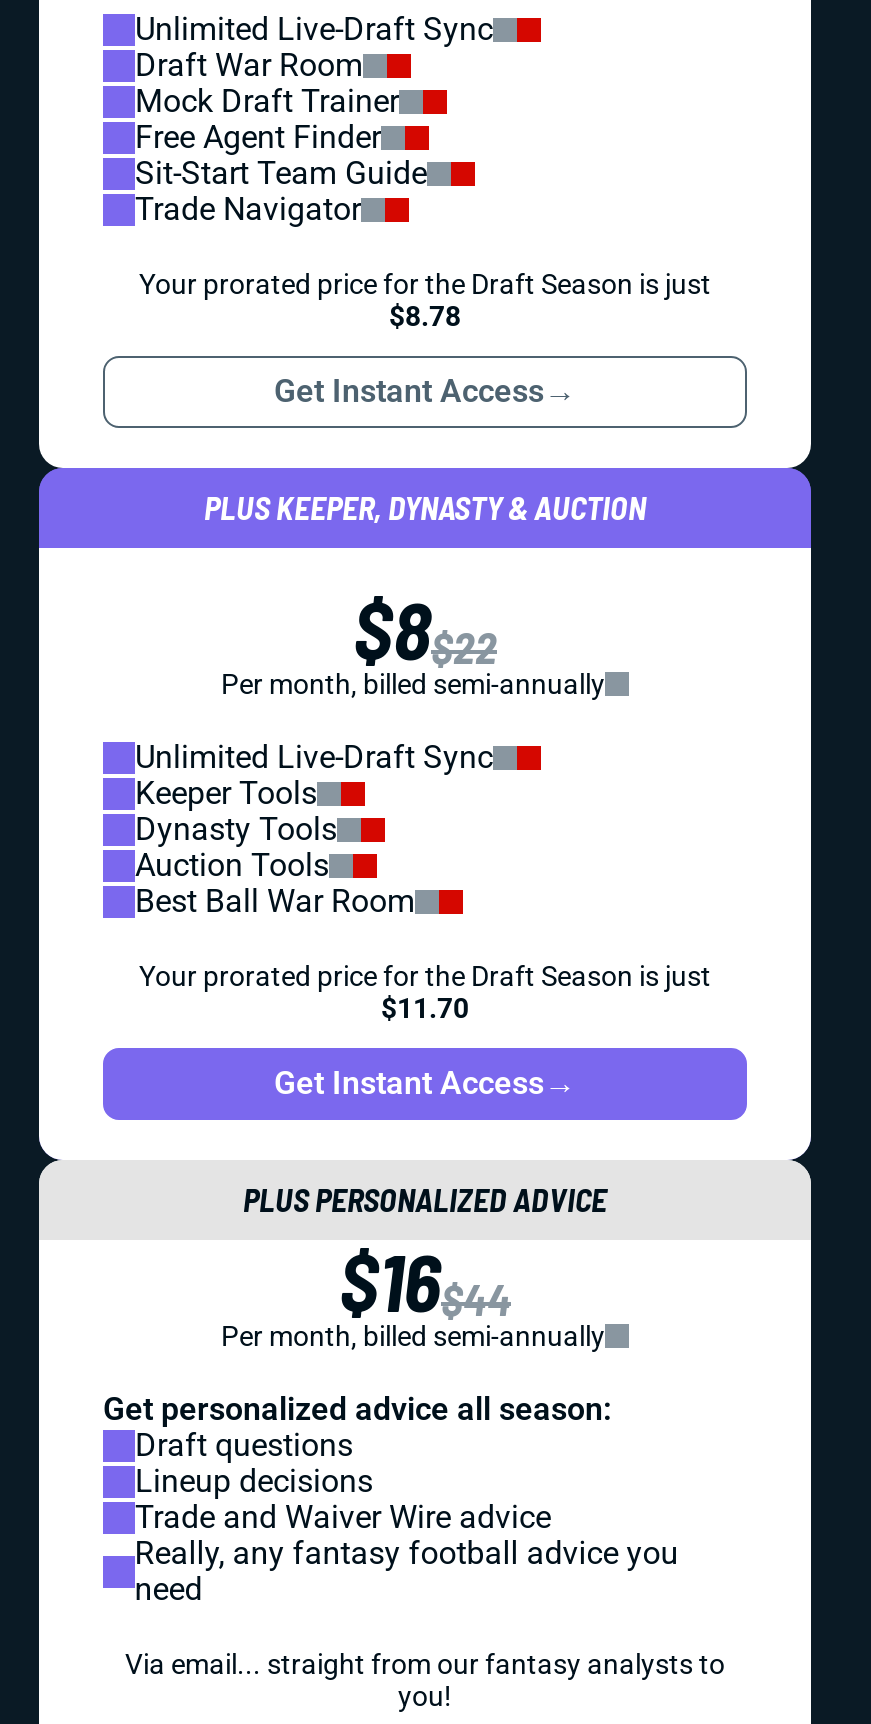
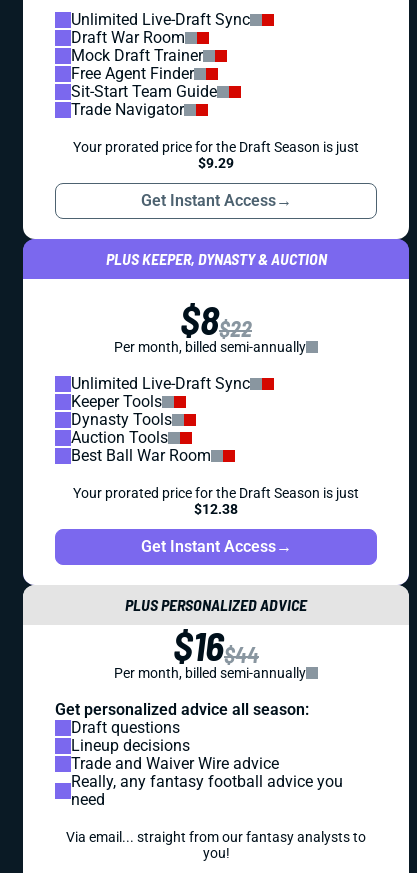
[389,299,461,331] $8.78 -> [198,154,234,170] $9.29
[381,991,469,1023] $11.70 -> [194,500,238,516] $12.38

